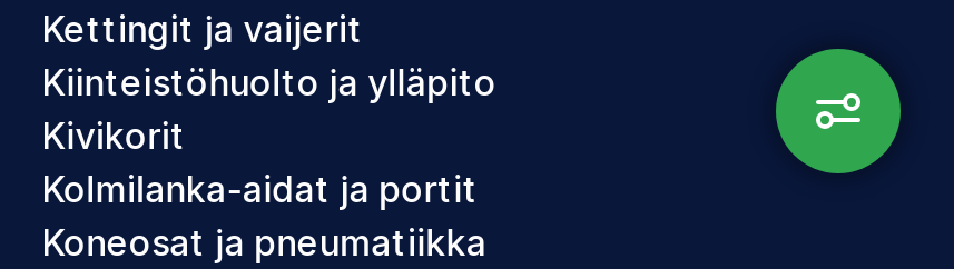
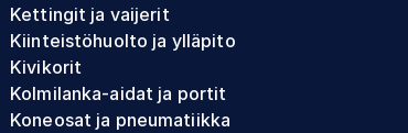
[774,47,903,176] [image] -> none

